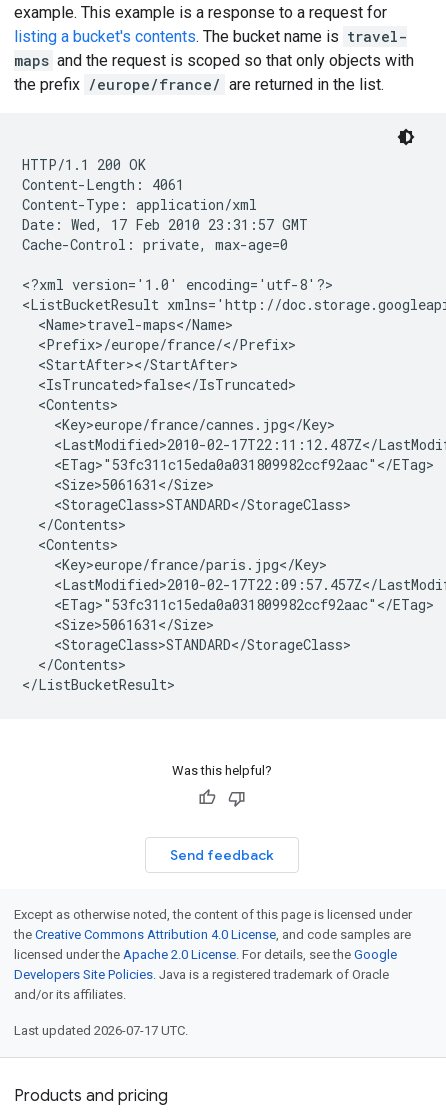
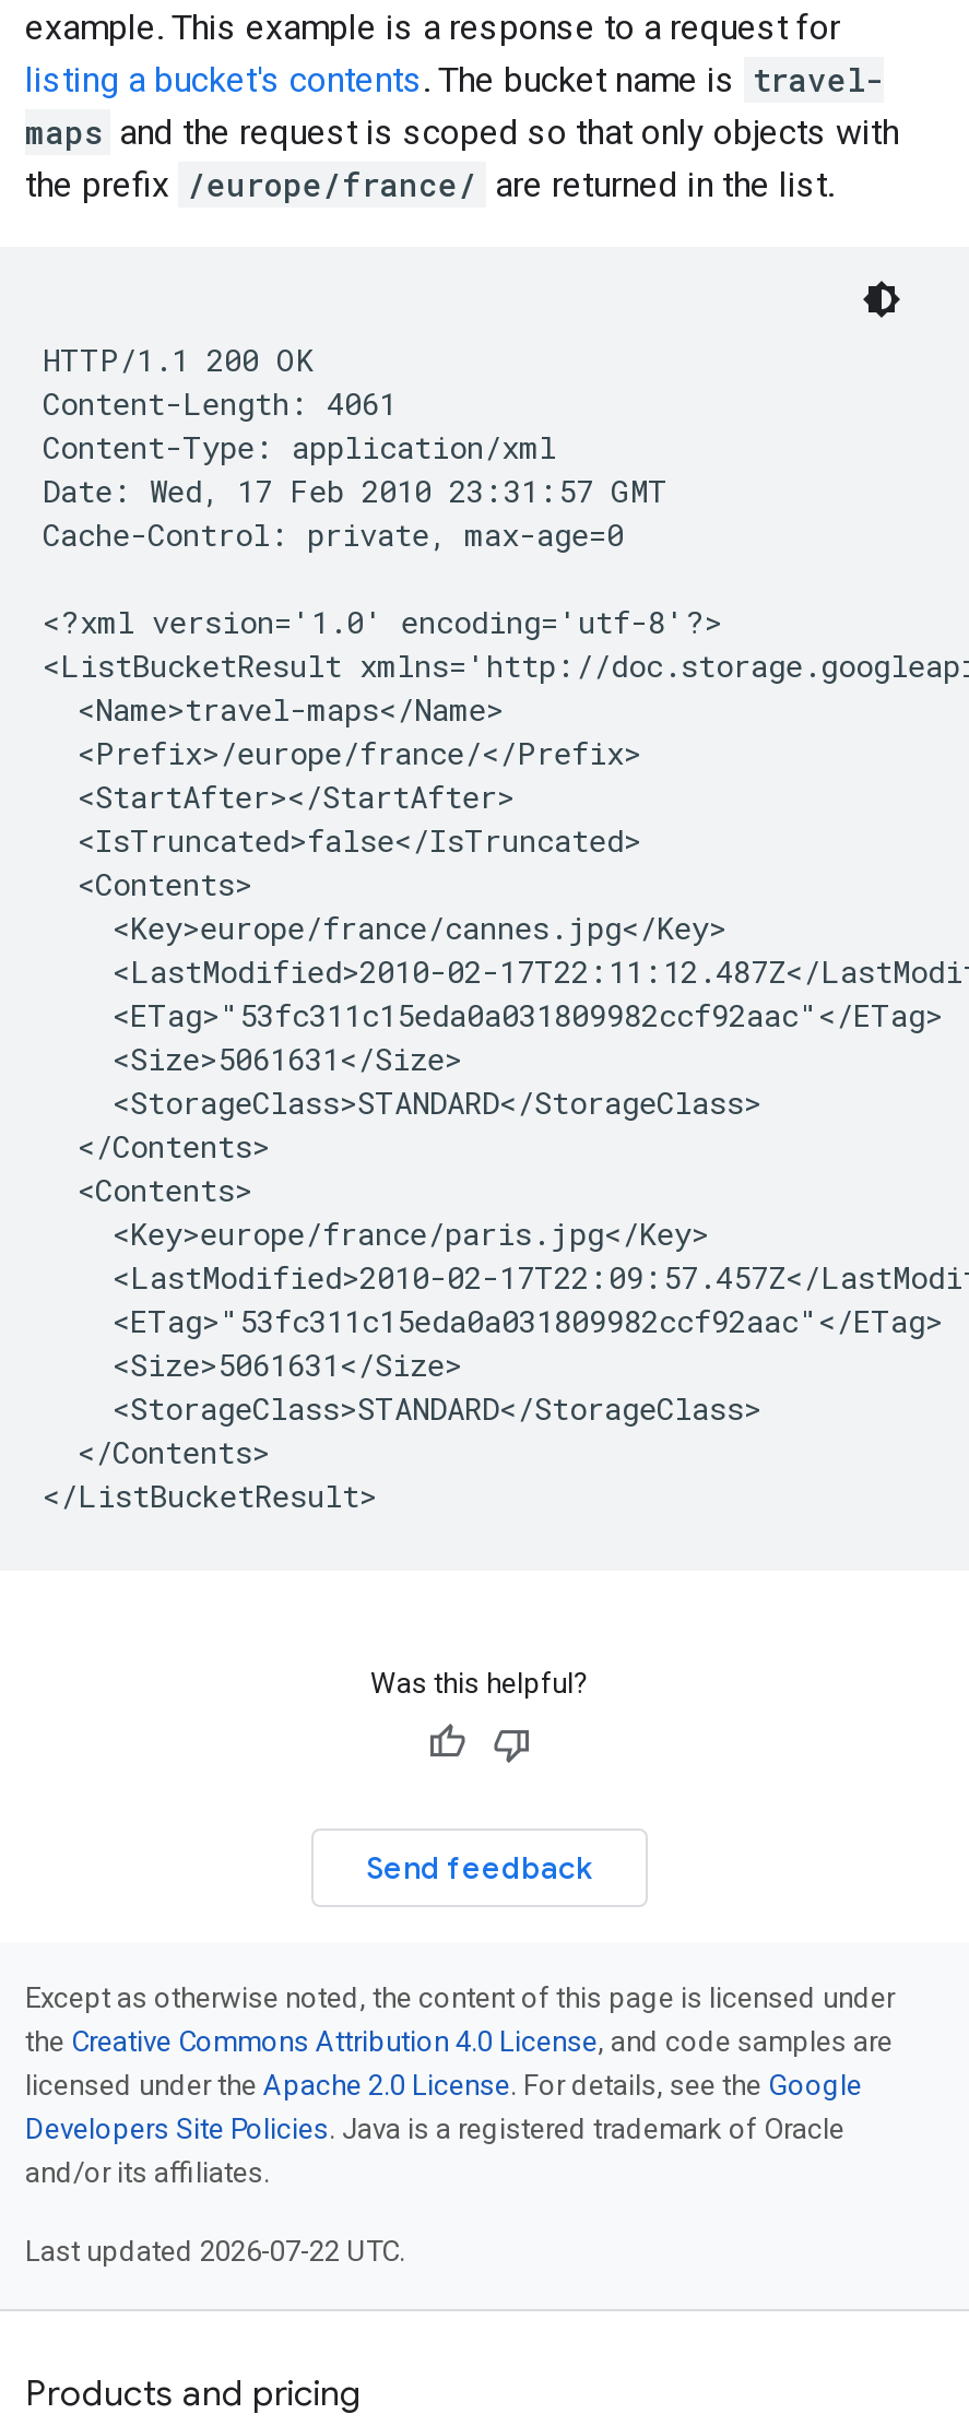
[14,1023,188,1038] Last updated 2026-07-17 UTC. -> [25,2235,405,2268] Last updated 2026-07-22 UTC.

